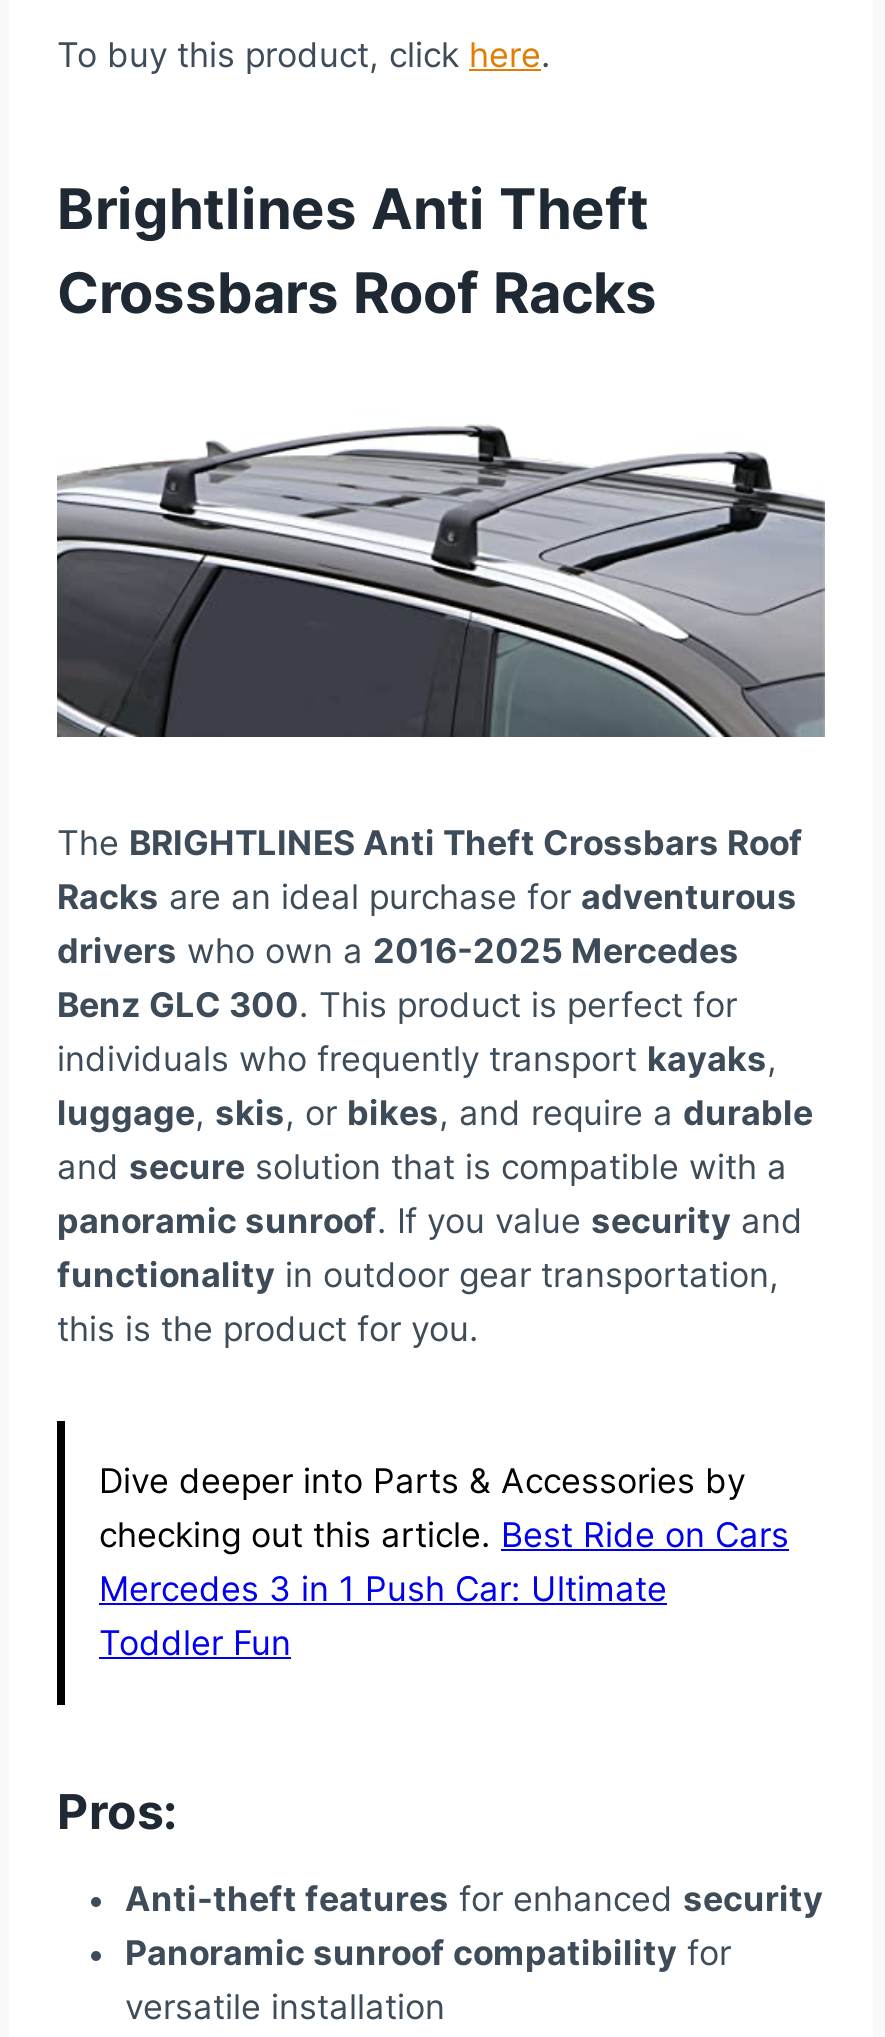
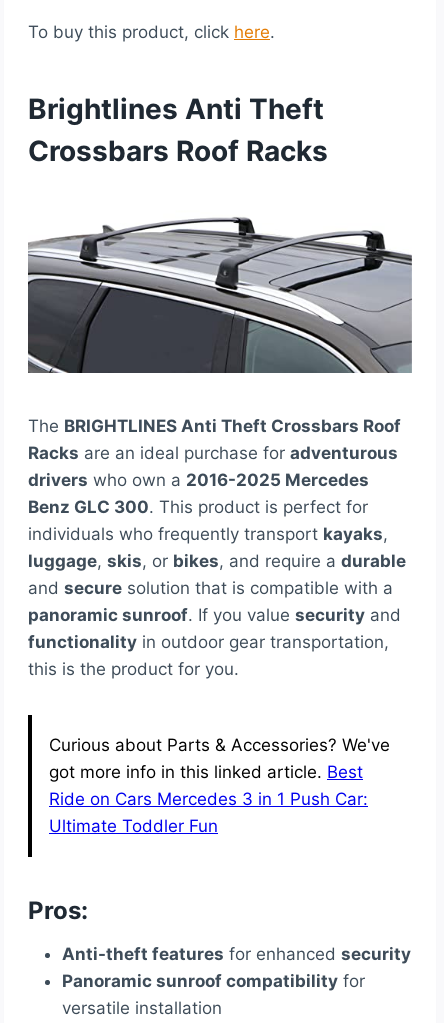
[99,1461,789,1663] Dive deeper into Parts & Accessories by | checking out this article. Best Ride on Cars | Mercedes 3 in 1 Push Car: Ultimate | Toddler Fun -> [49,735,390,836] Curious about Parts & Accessories? We've | got more info in this linked article. Best | Ride on Cars Mercedes 3 in 1 Push Car: | Ultimate Toddler Fun

